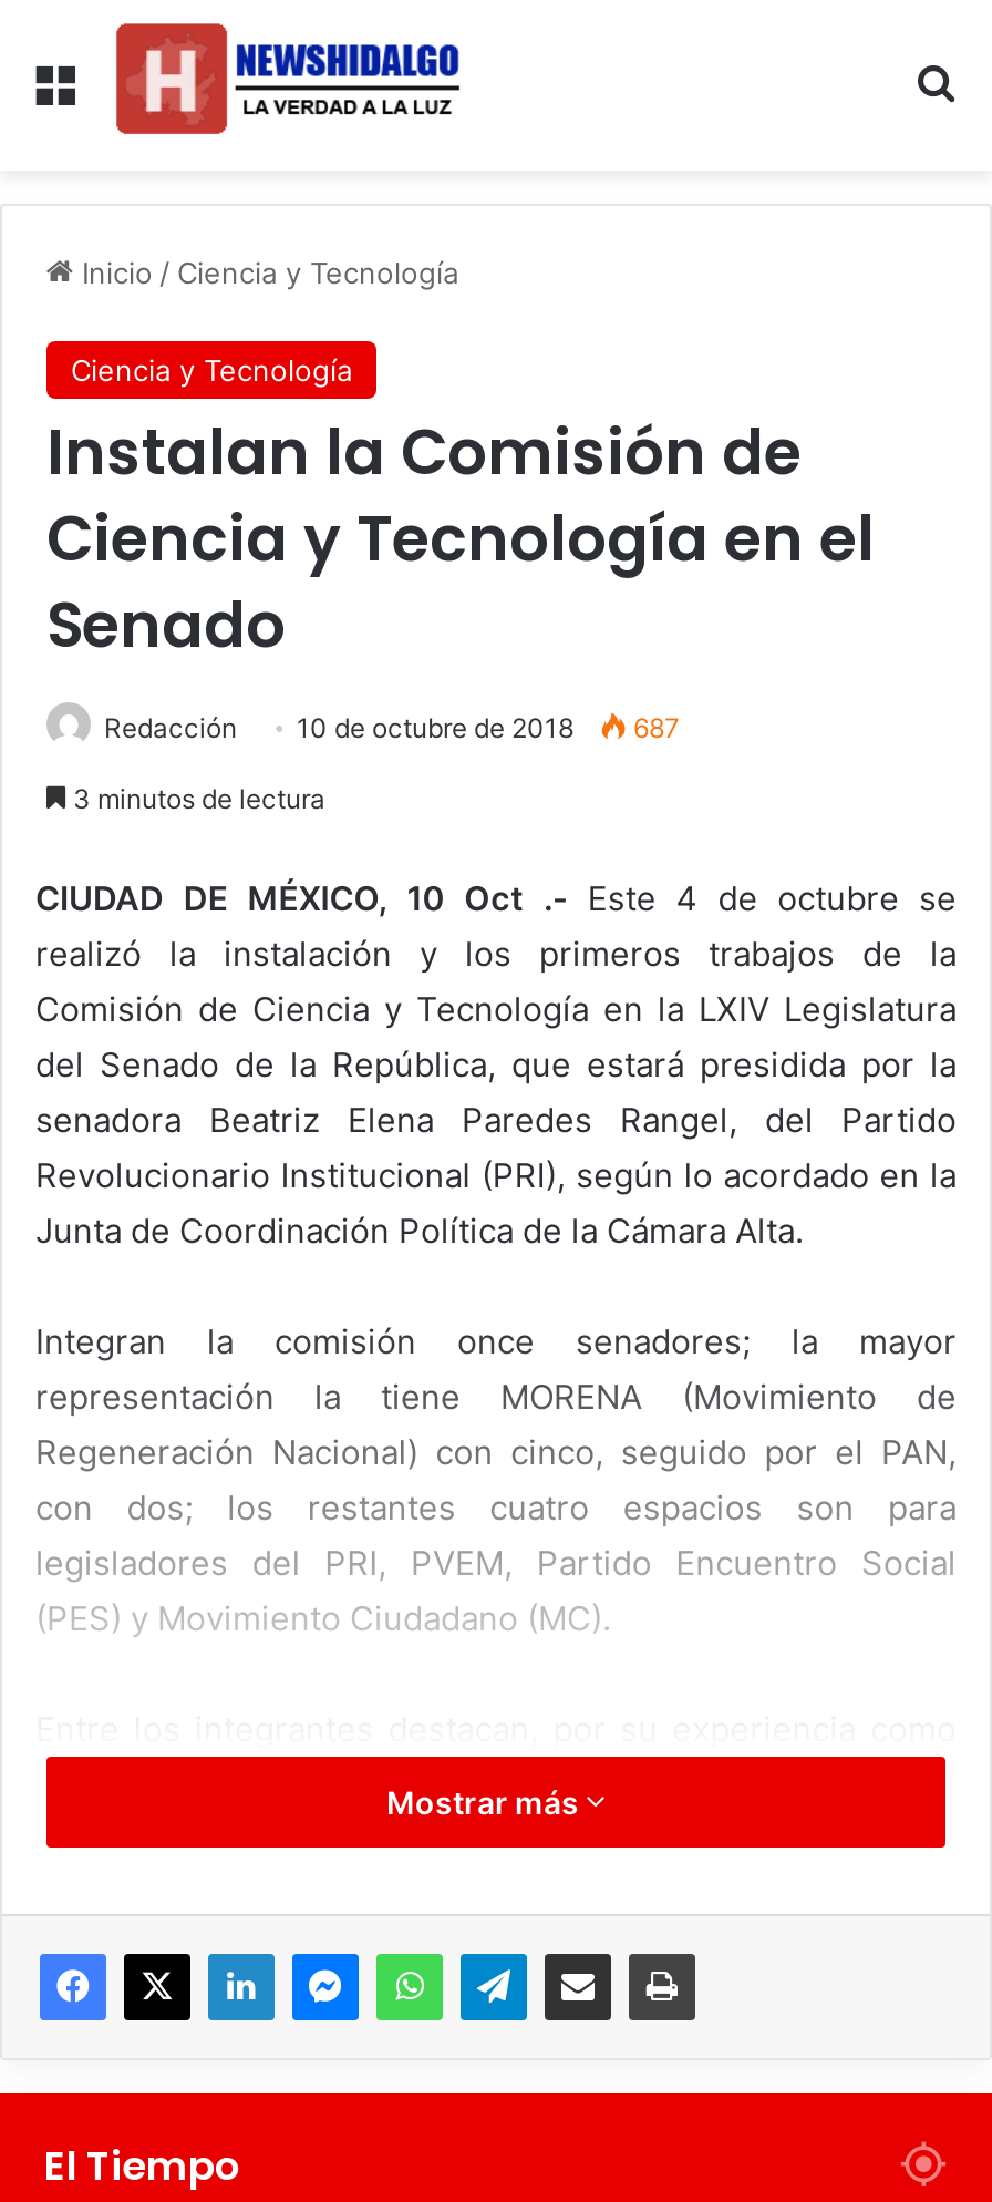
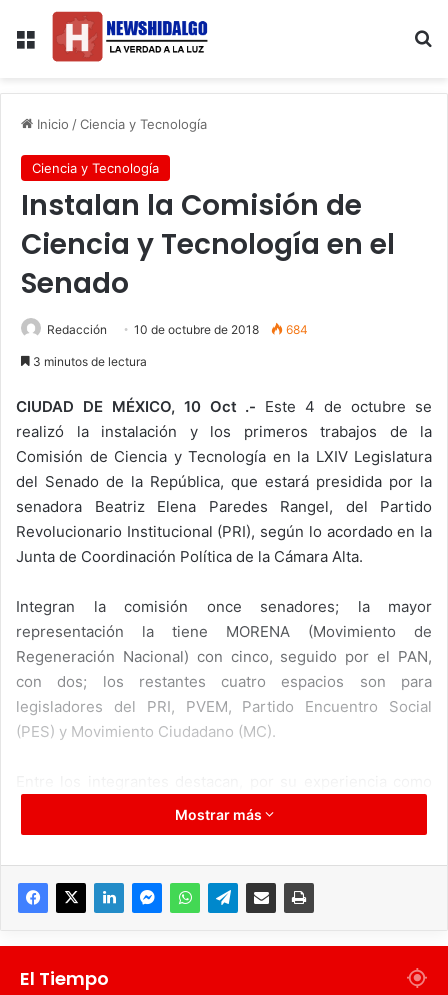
[104,711,680,745] Redacción 10 de octubre de 2018 687 -> [47,322,308,337] Redacción 10 de octubre de 2018 684

